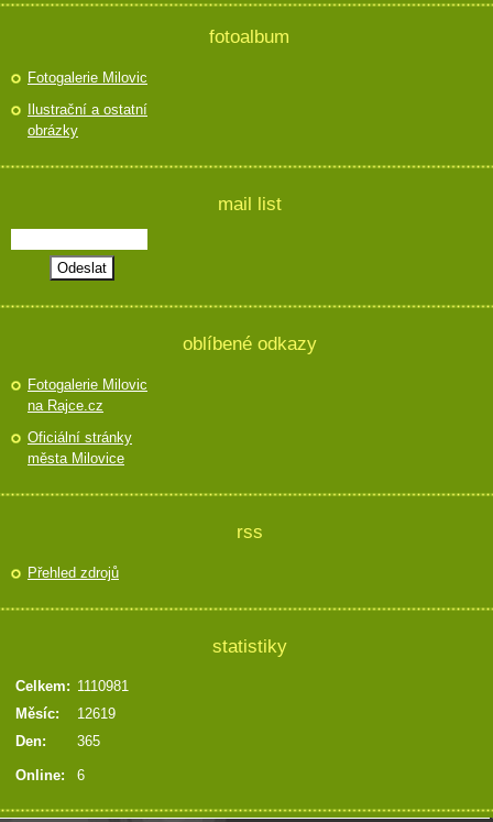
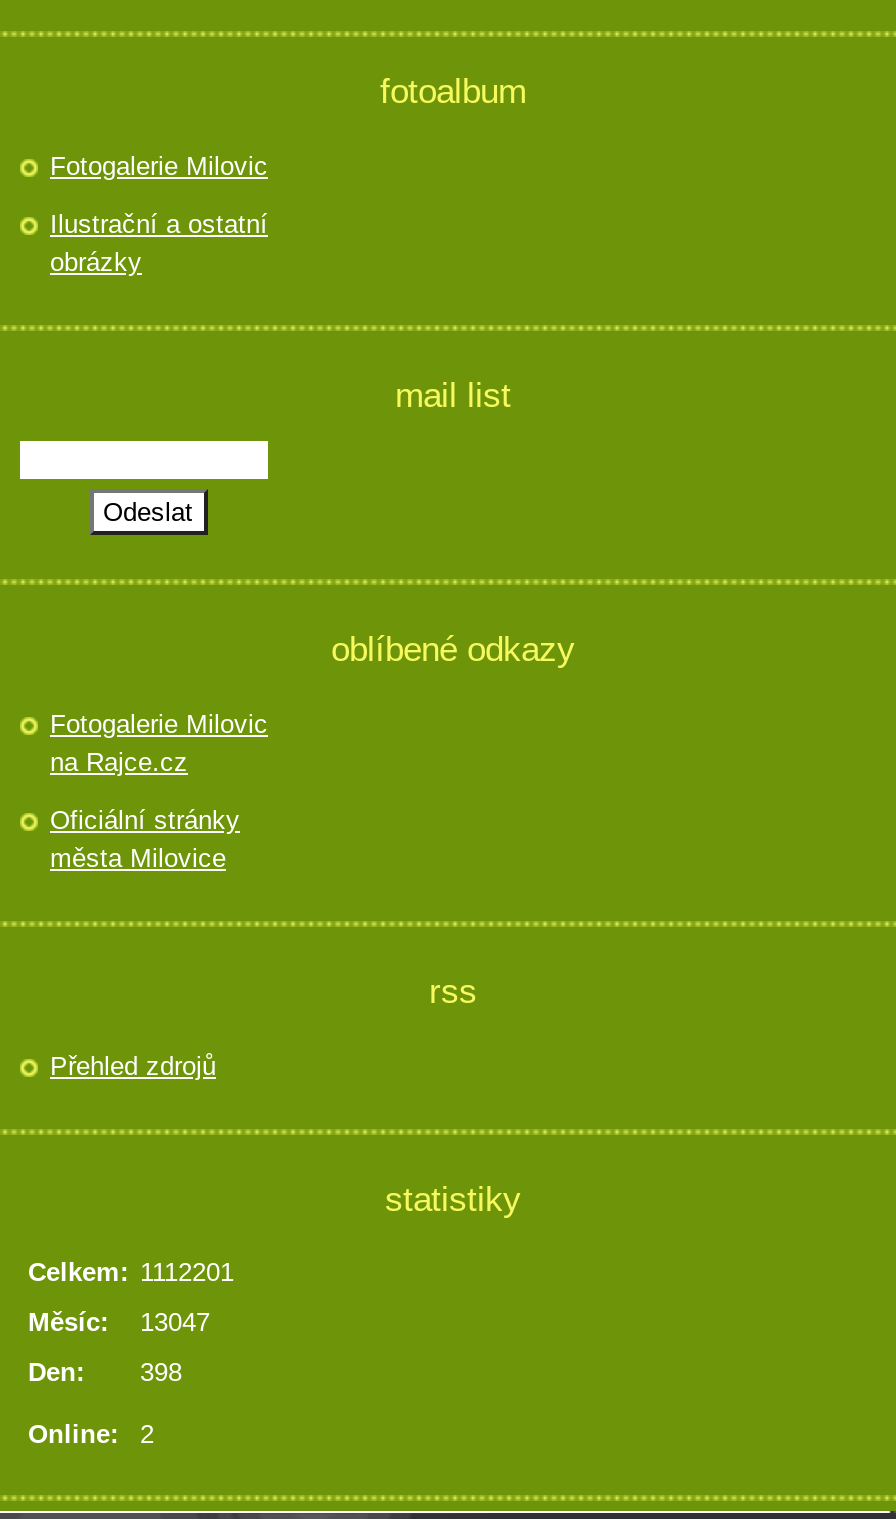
[15,677,129,694] Celkem: 1110981 -> [28,1256,234,1286] Celkem: 1112201
[15,705,116,721] Měsíc: 12619 -> [28,1306,210,1336] Měsíc: 13047
[15,732,100,749] Den: 365 -> [28,1356,182,1386] Den: 398
[15,766,85,783] Online: 6 -> [28,1418,154,1448] Online: 2

